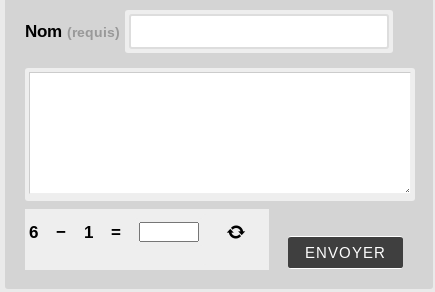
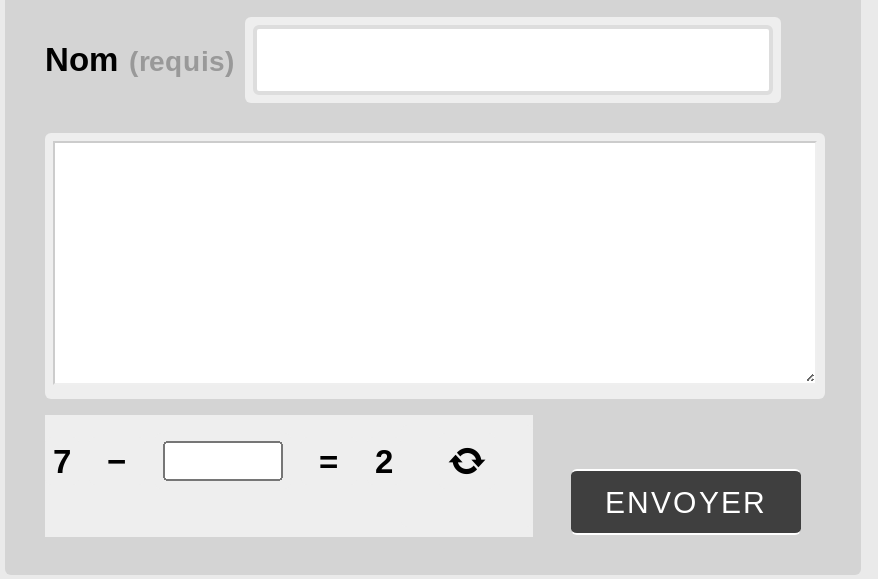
[29,223,38,241] 6 -> [53,442,71,478] 7
[84,223,93,241] 1 -> none
none -> [375,442,393,478] 2

